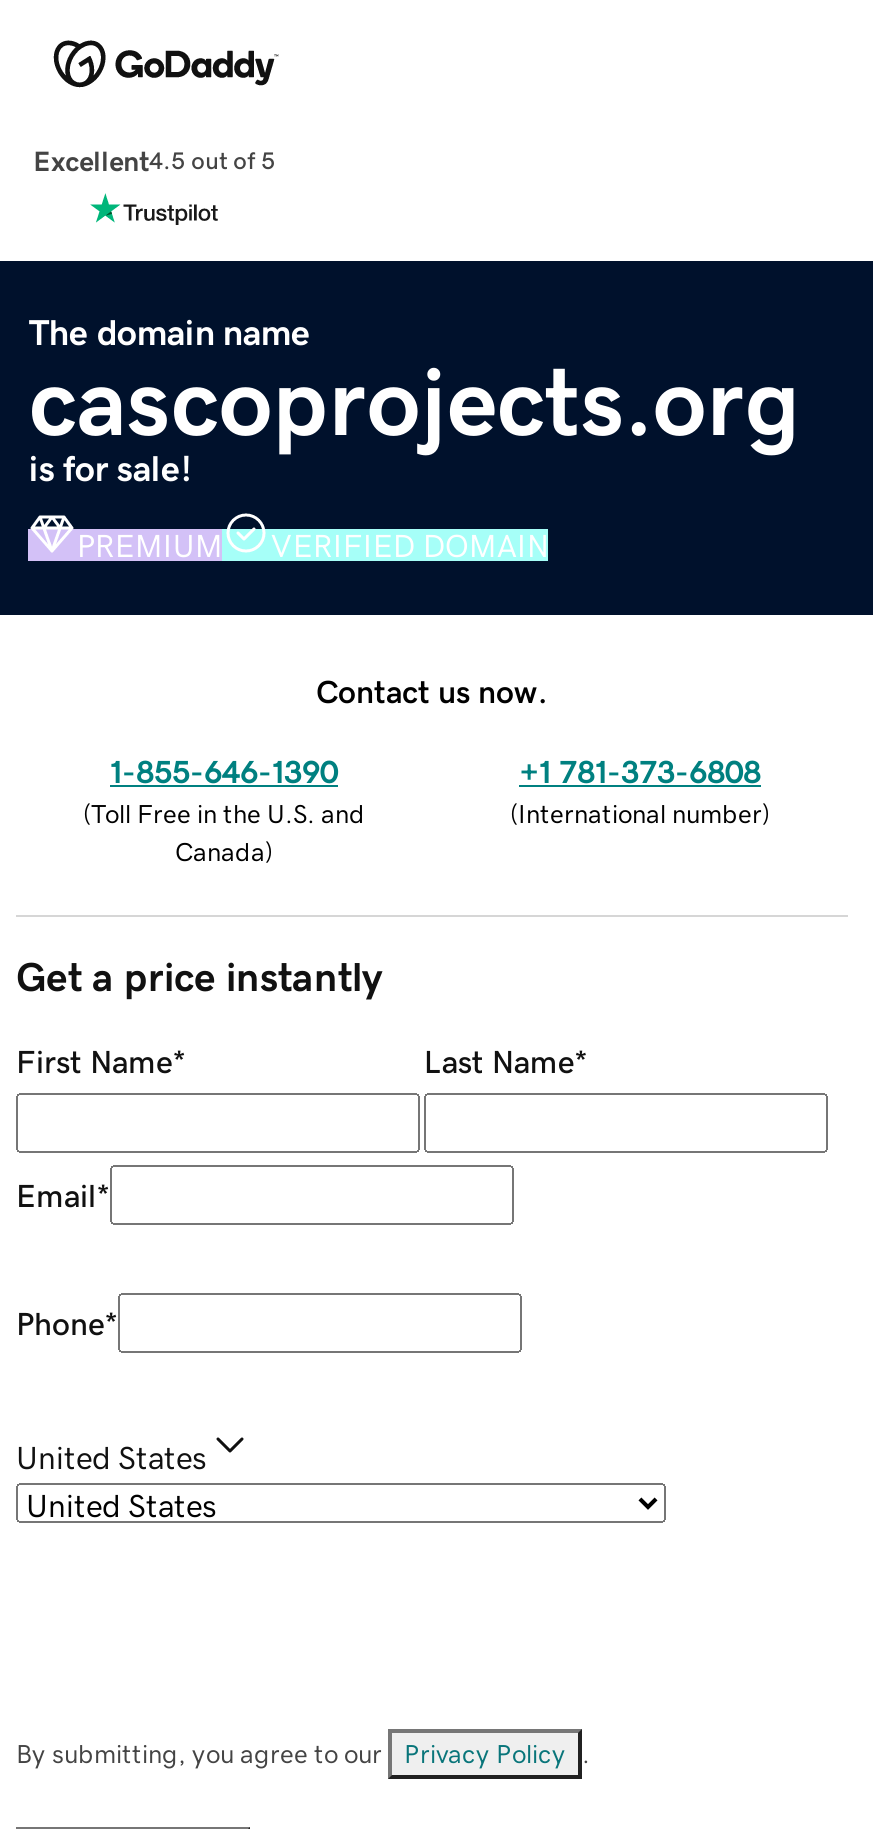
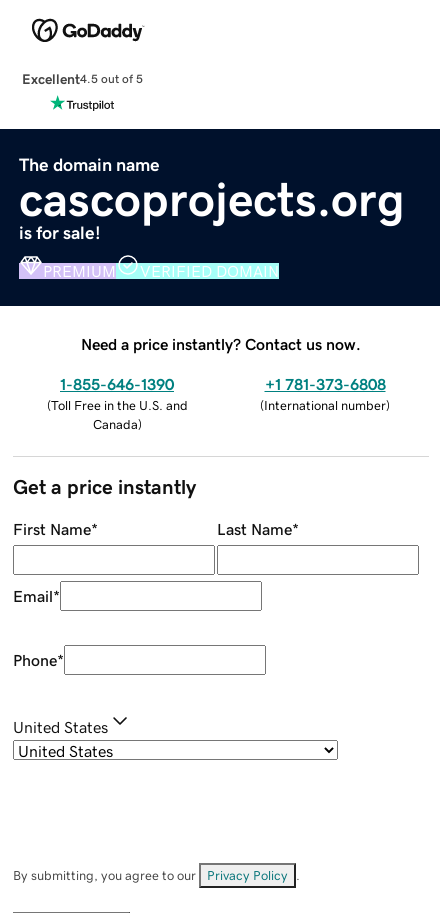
[316,674,548,706] Contact us now. -> [81,336,361,352] Need a price instantly? Contact us now.

